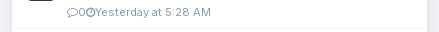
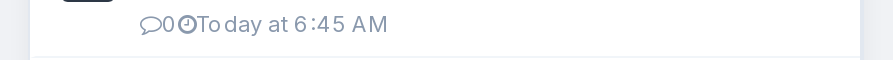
[95,5,211,19] Yesterday at 5:28 AM -> [196,10,388,38] Today at 6:45 AM

